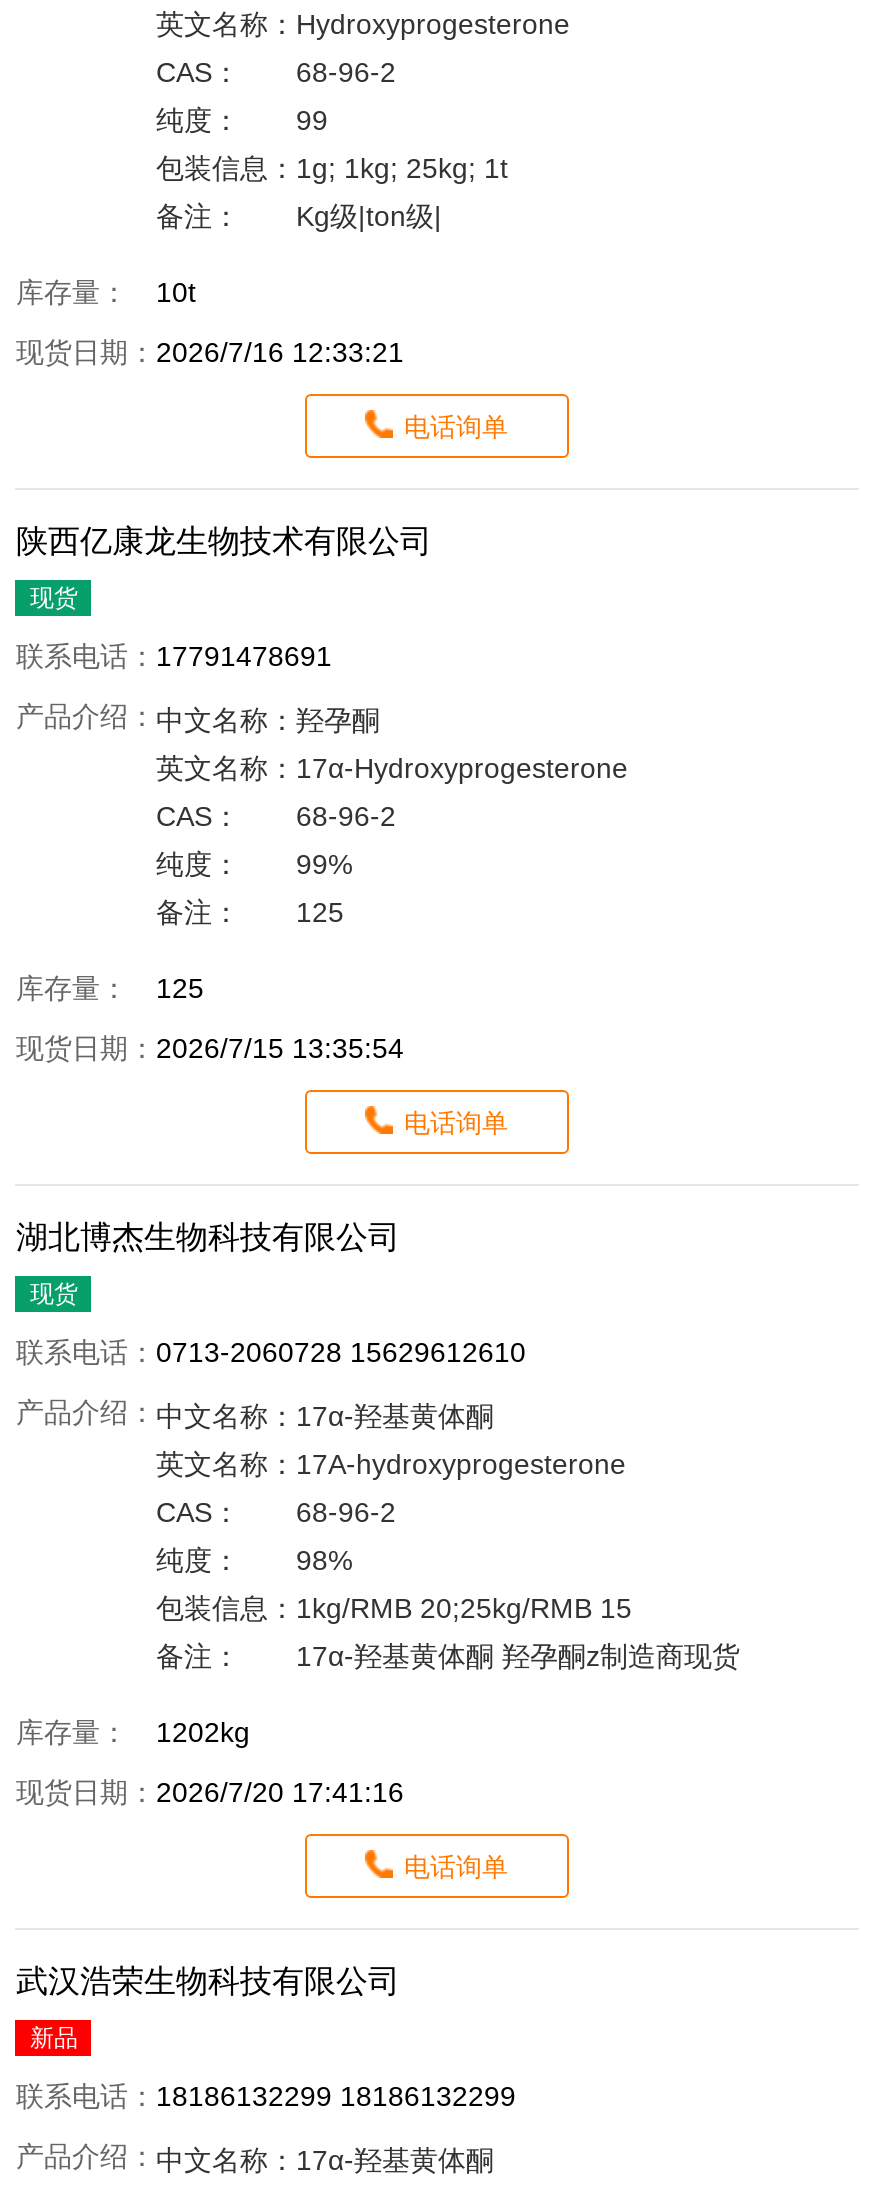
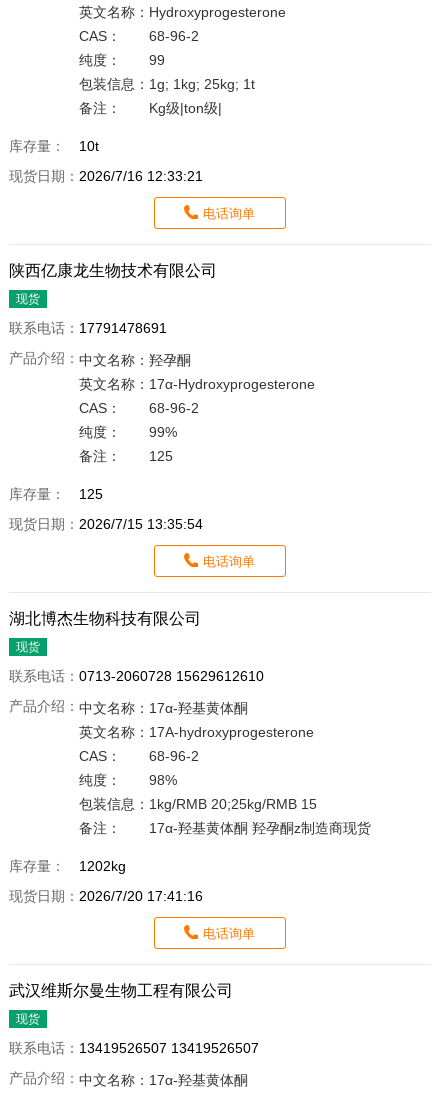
[16,1965,400,1999] 武汉浩荣生物科技有限公司 -> [9,982,233,999] 武汉维斯尔曼生物工程有限公司
[30,2025,78,2053] 新品 -> [16,1012,40,1026] 现货
[16,2081,516,2113] 联系电话：18186132299 18186132299 -> [9,1040,259,1056] 联系电话：13419526507 13419526507

